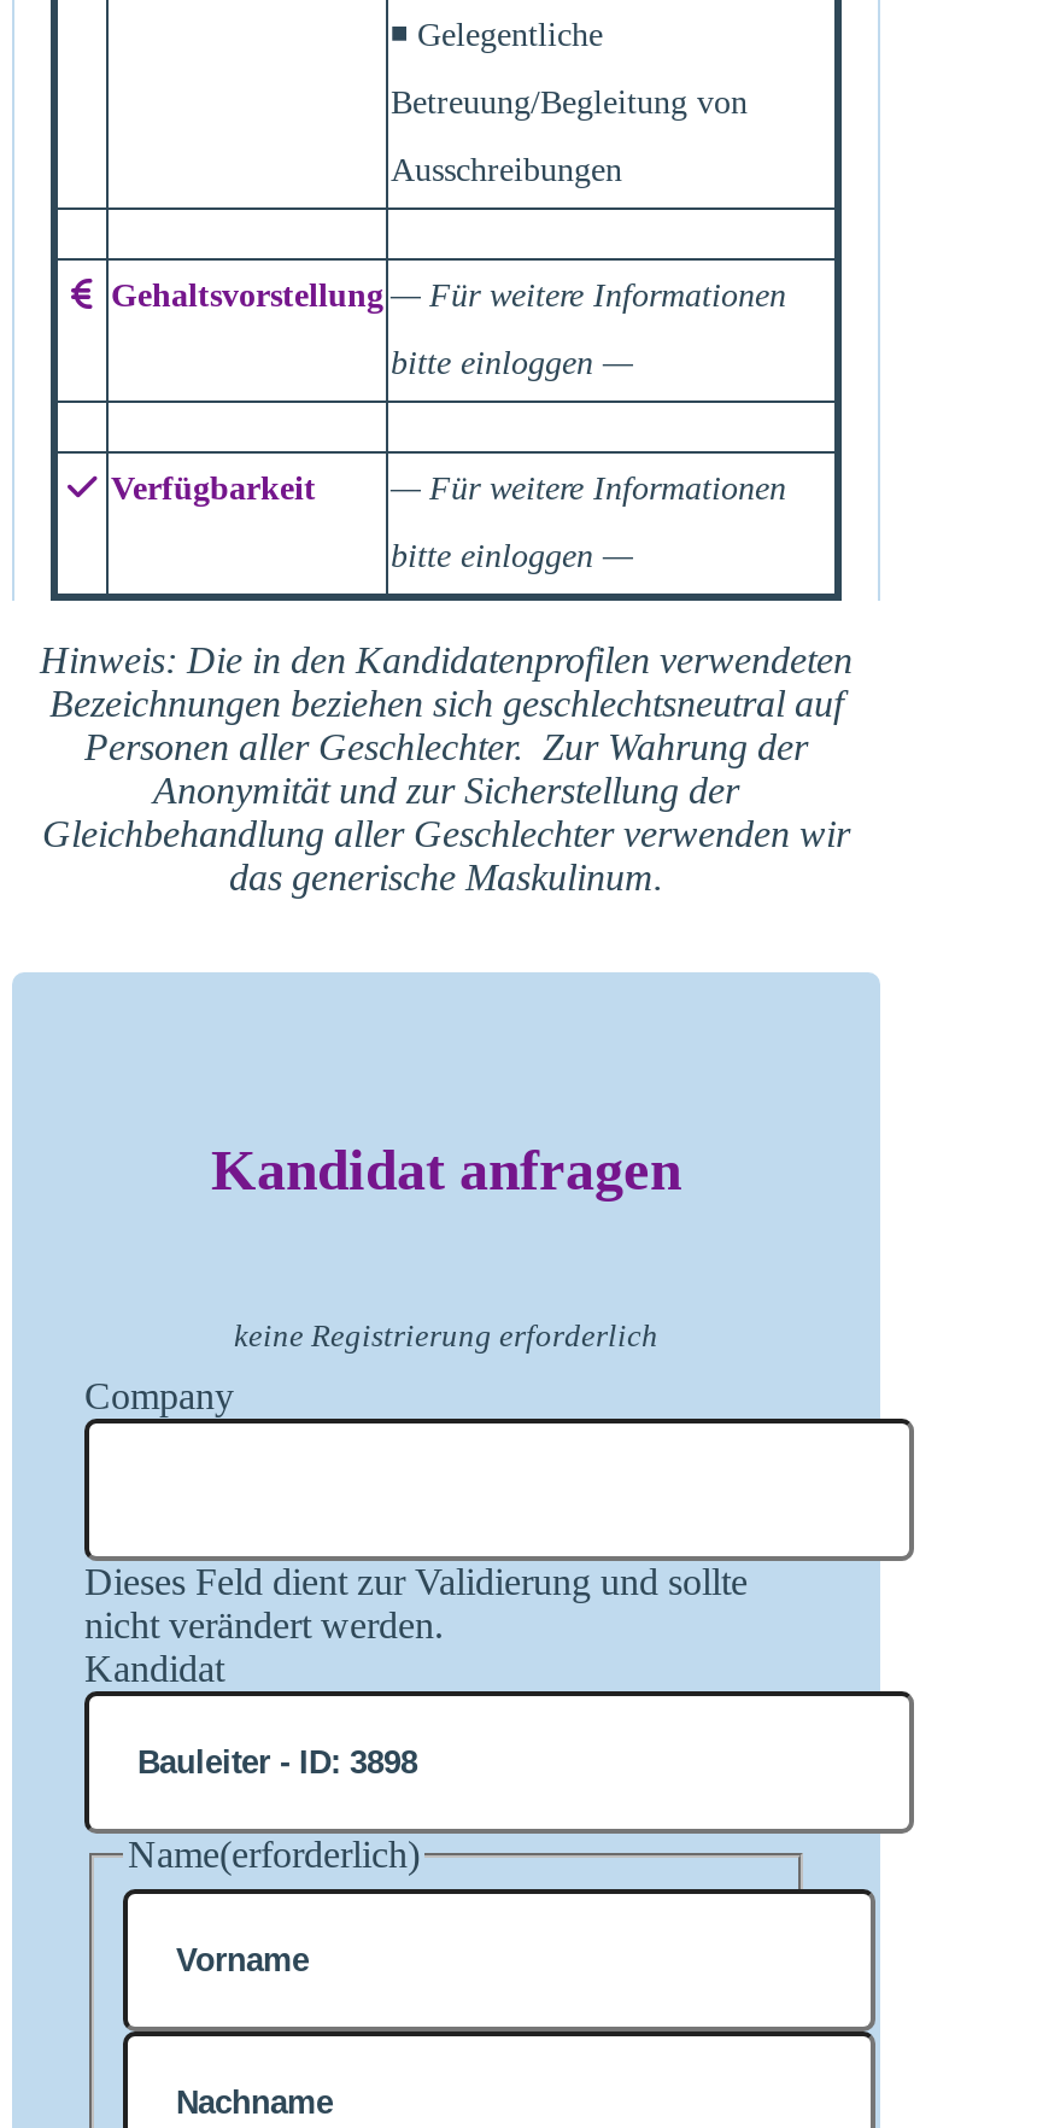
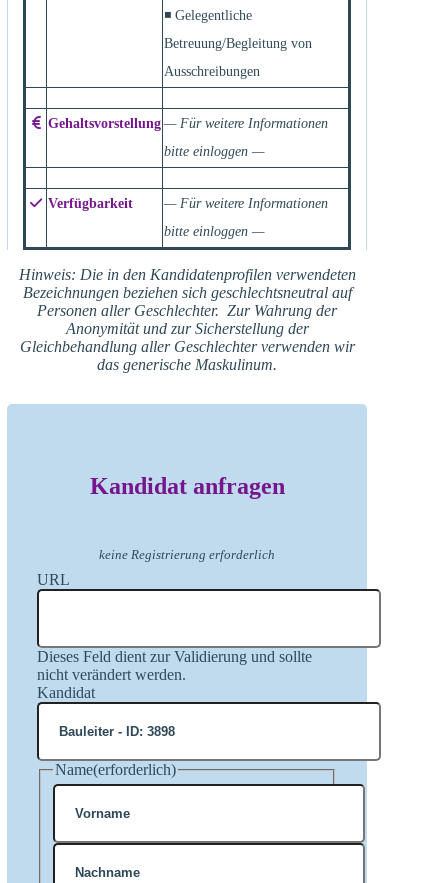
[84,1375,234,1416] Company -> [37,571,70,588] URL

